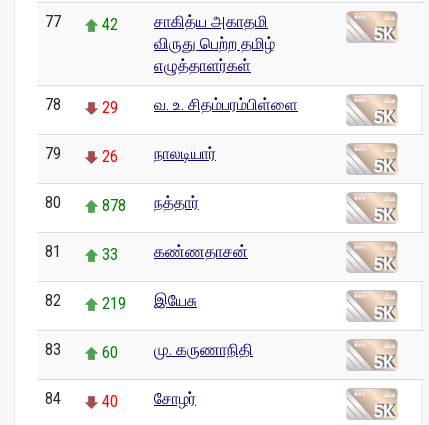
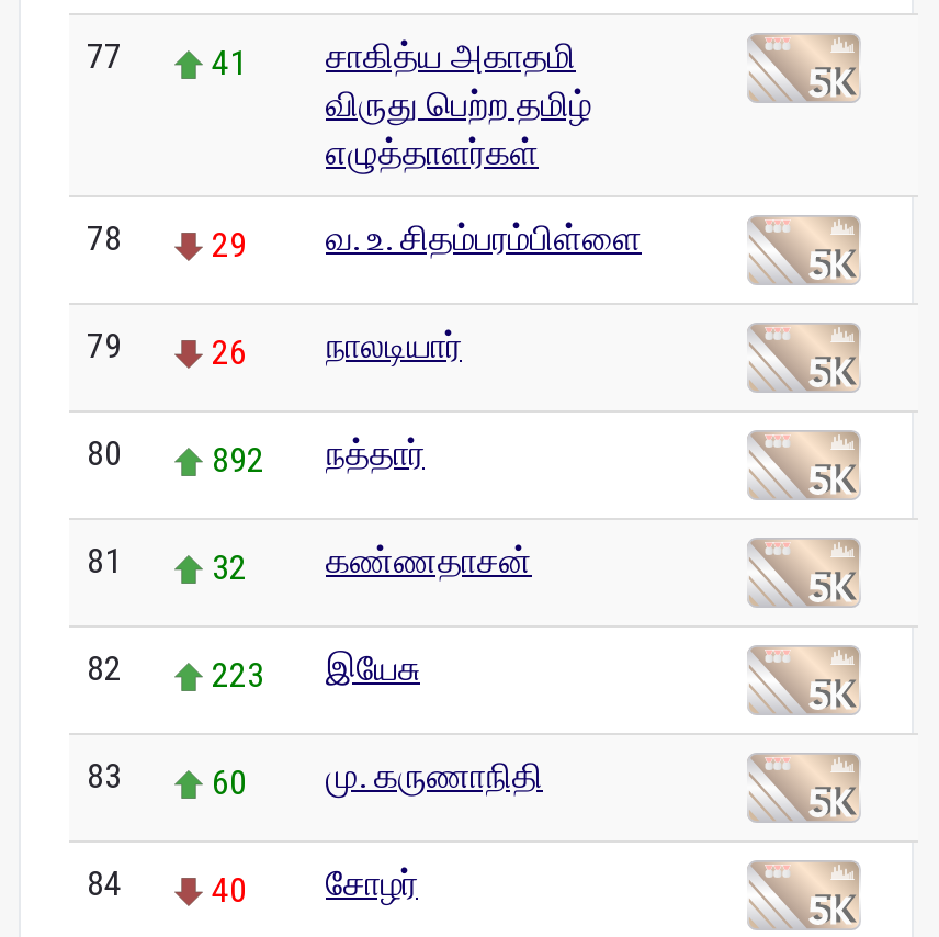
[45,12,268,34] 77 42 சாகித்ய அகாதமி -> [87,35,576,83] 77 41 சாகித்ய அகாதமி
[98,196,126,215] 878 -> [203,439,264,481] 892
[45,242,248,264] 81 33 கண்ணதாசன் -> [87,540,532,588] 81 32 கண்ணதாசன்
[45,291,197,313] 82 219 இயேசு -> [87,647,420,696] 82 223 இயேசு

